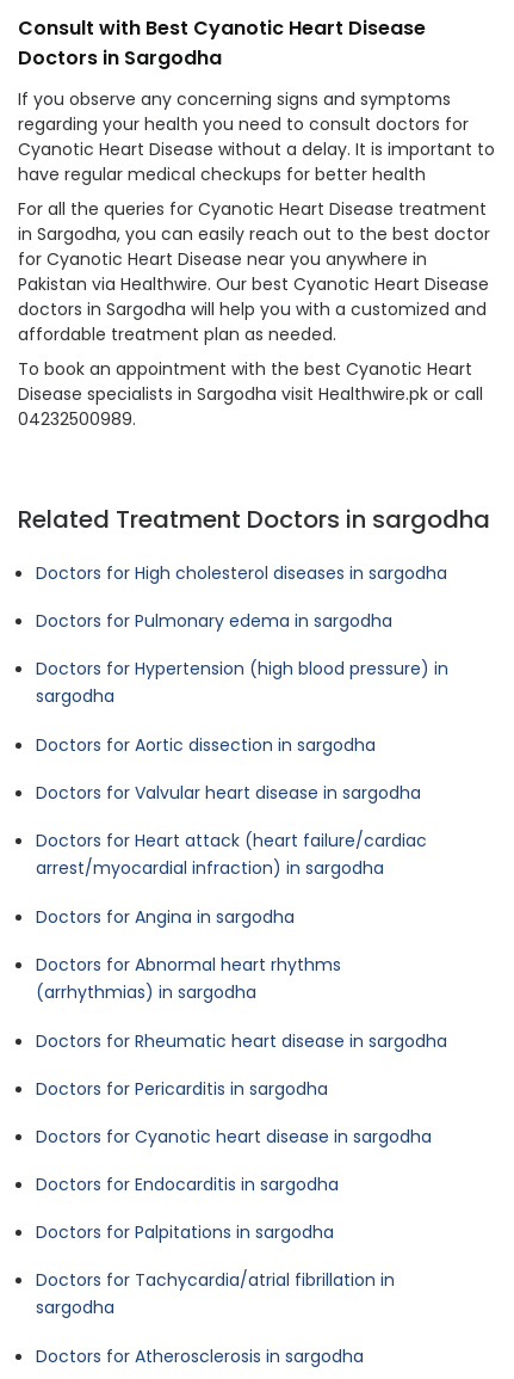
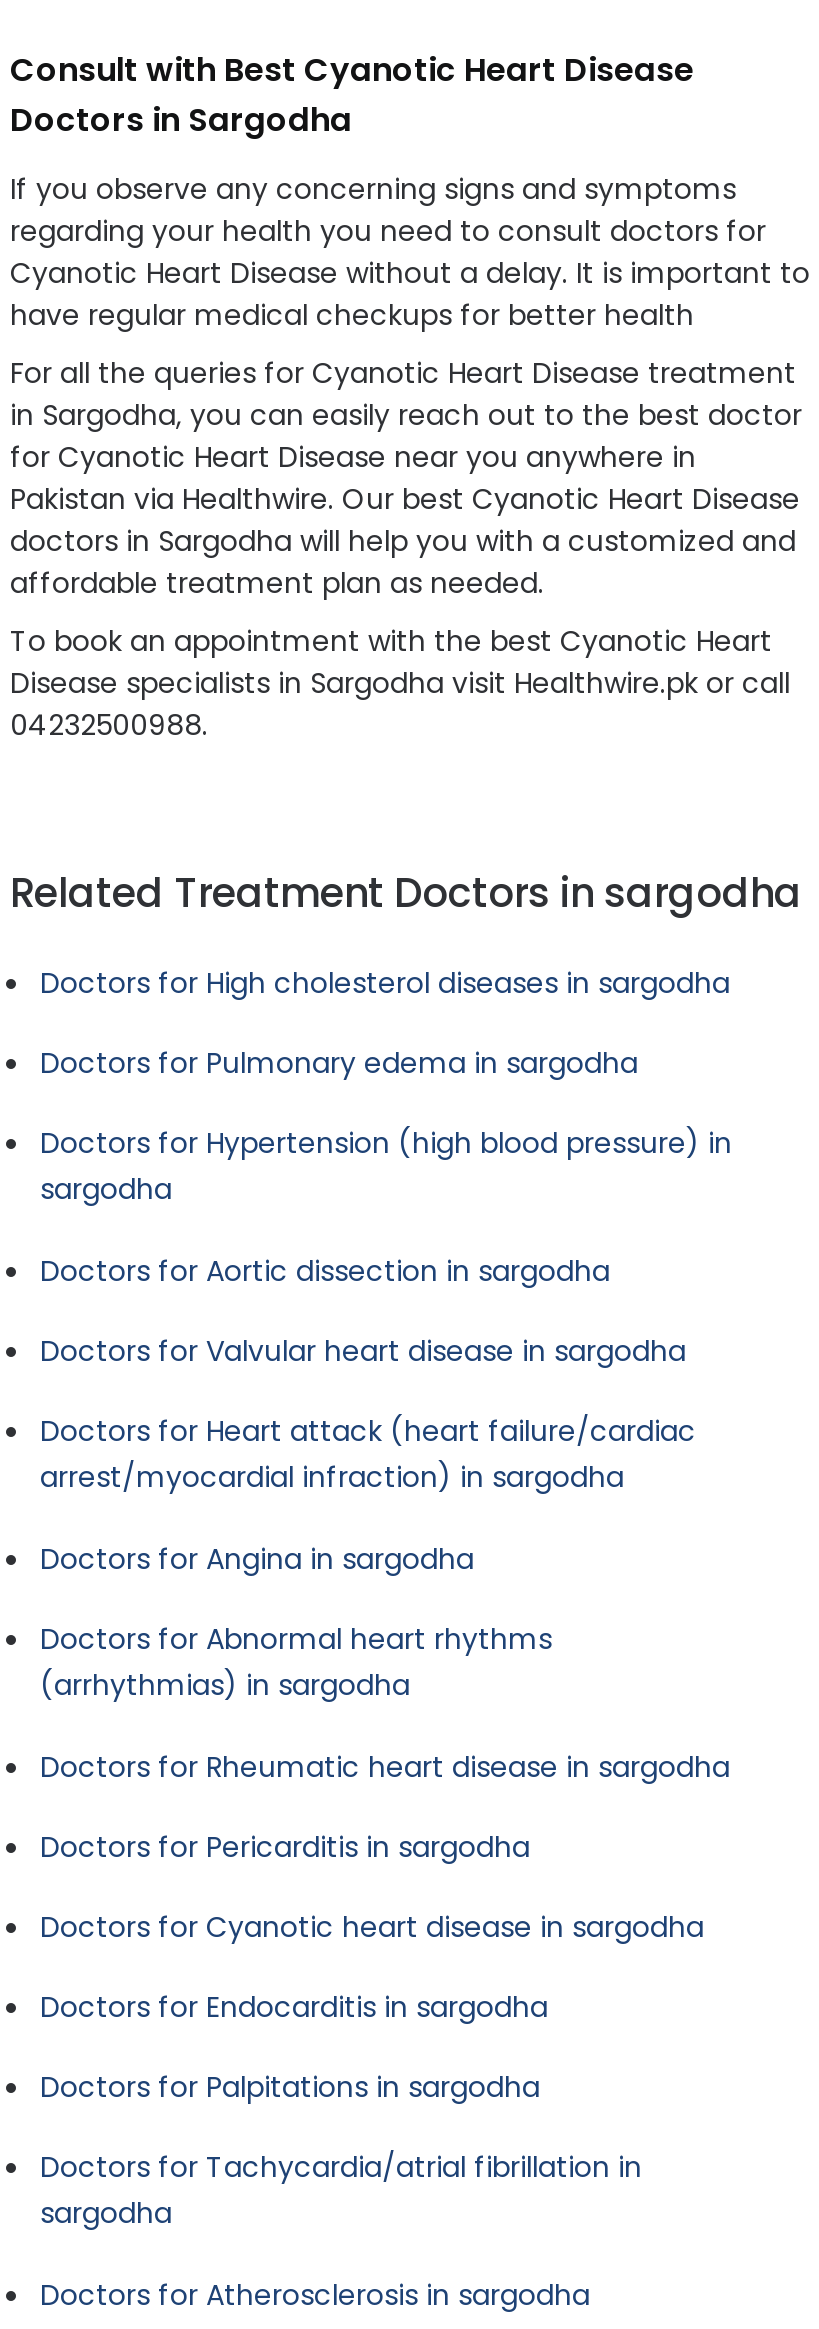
[18,407,136,431] 04232500989. -> [10,705,208,745] 04232500988.

